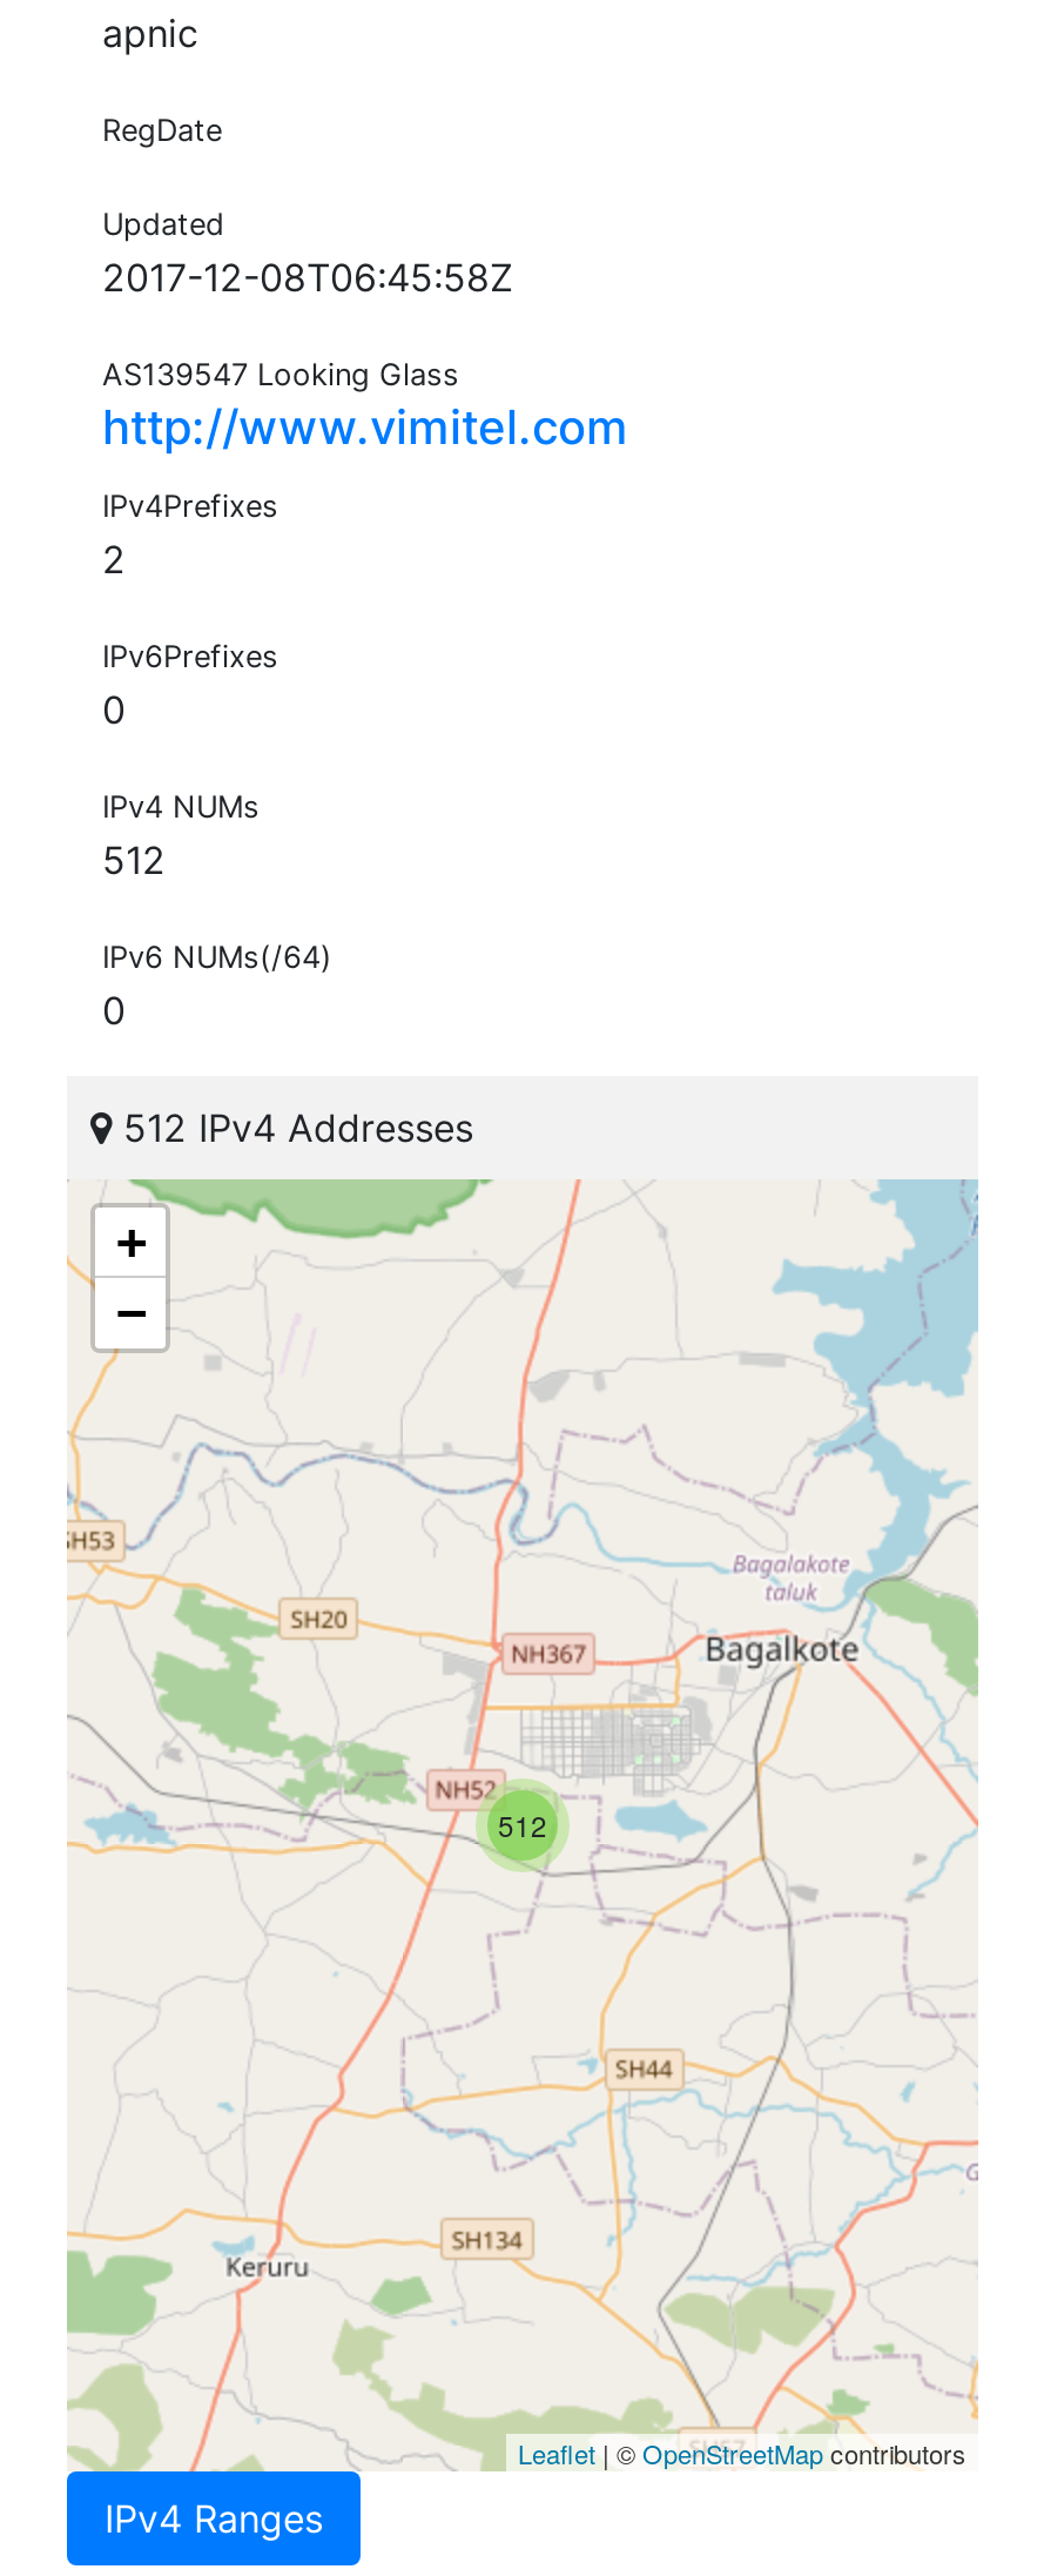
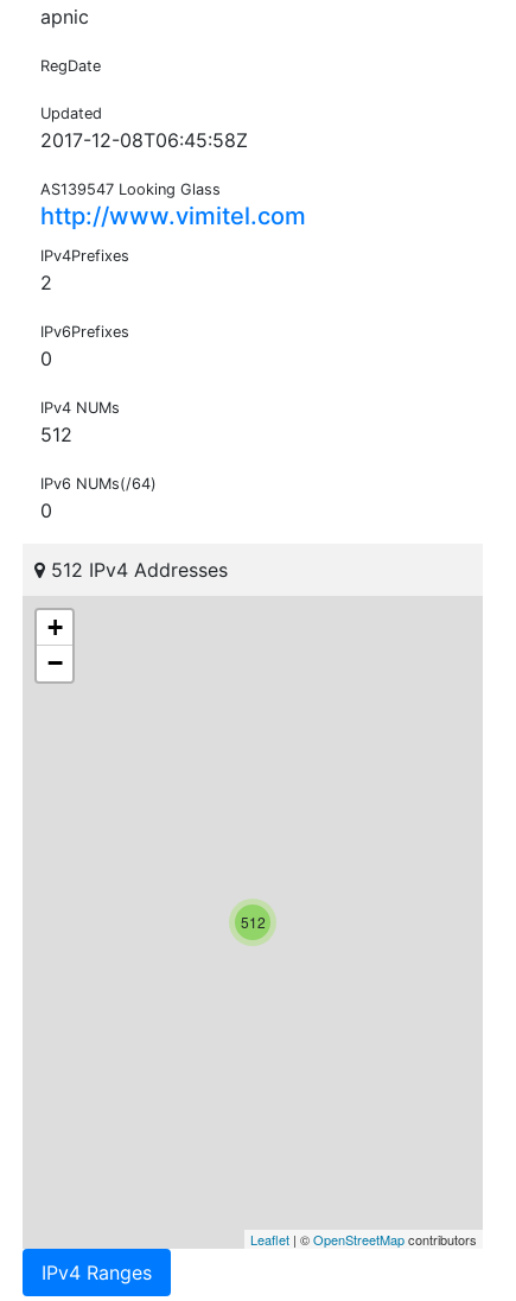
[65,1177,981,2474] [image] -> none

